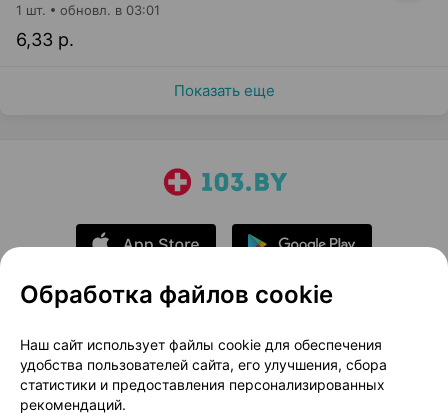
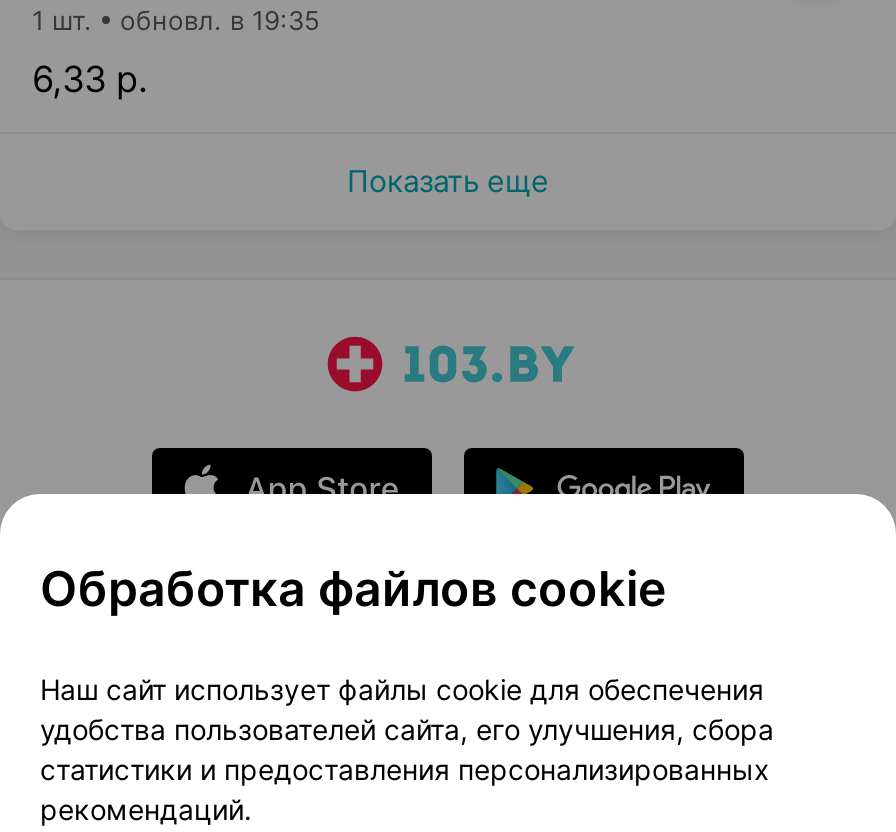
[16,2,160,18] 1 шт. обновл. в 03:01 -> [32,4,320,36] 1 шт. обновл. в 19:35

